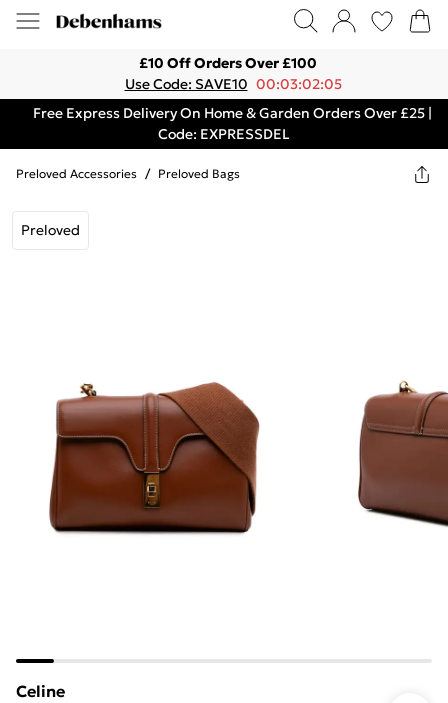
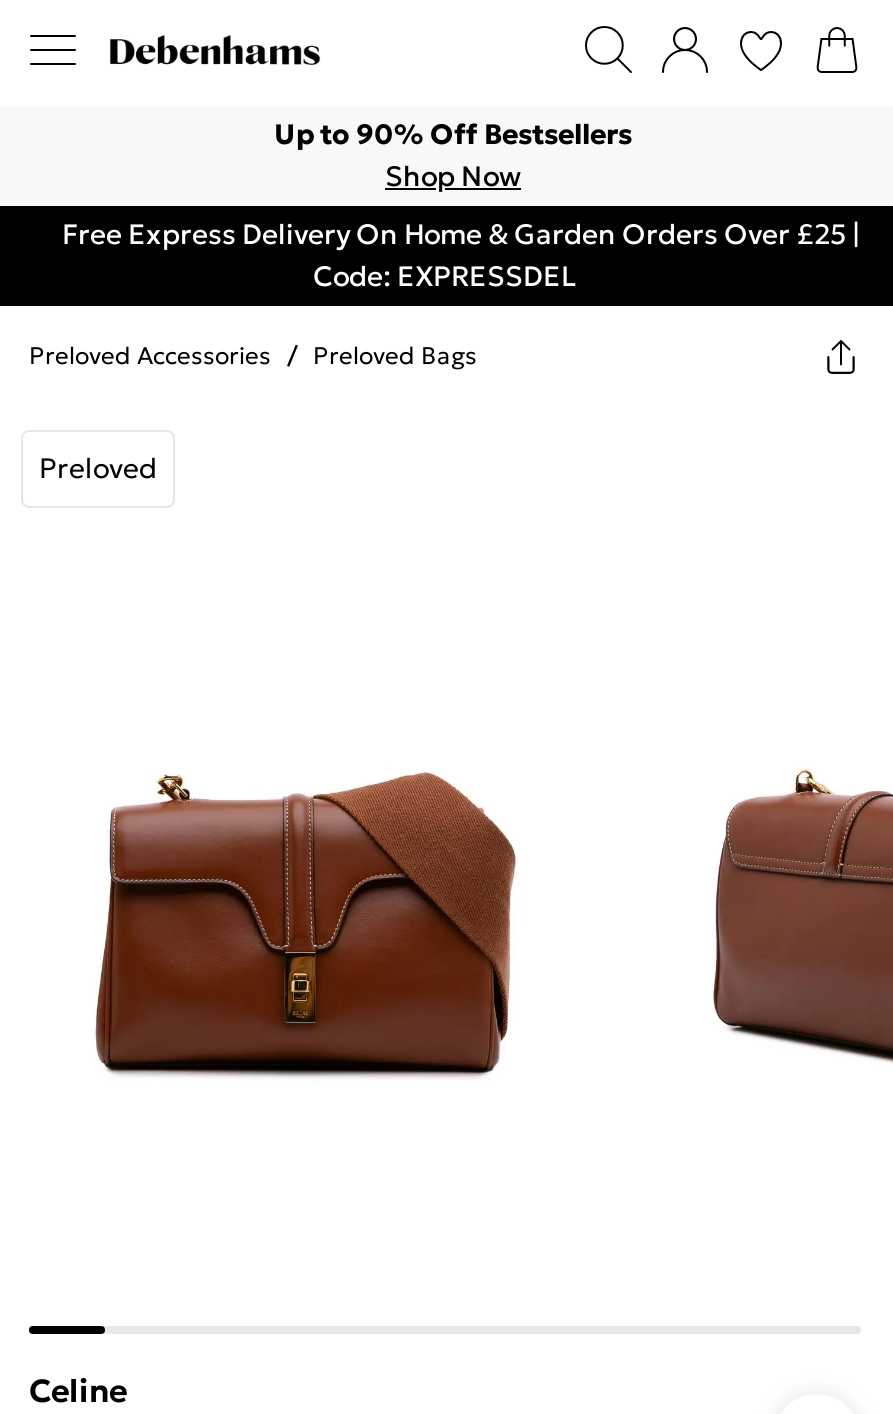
[124,54,341,93] £10 Off Orders Over £100 | Use Code: SAVE10 00:03:02:05 -> [274,116,632,194] Up to 90% Off Bestsellers | Shop Now

